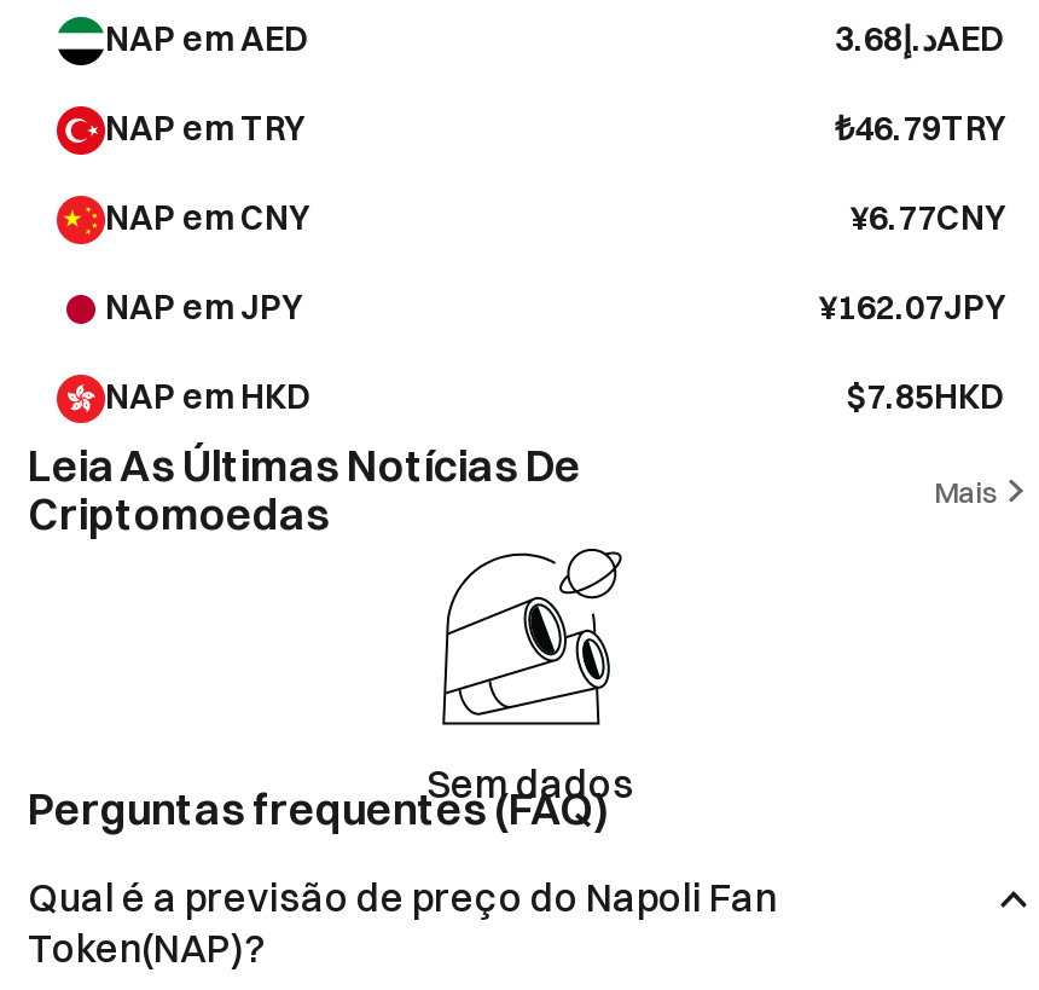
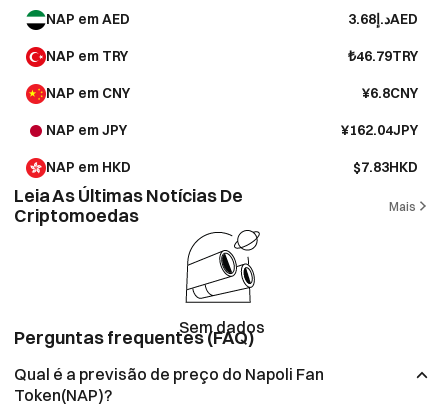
[849,196,1004,239] ¥6.77CNY -> [362,84,418,102] ¥6.8CNY
[818,285,1004,329] ¥162.07JPY -> [341,121,418,139] ¥162.04JPY
[847,375,1004,418] $7.85HKD -> [353,158,418,176] $7.83HKD

